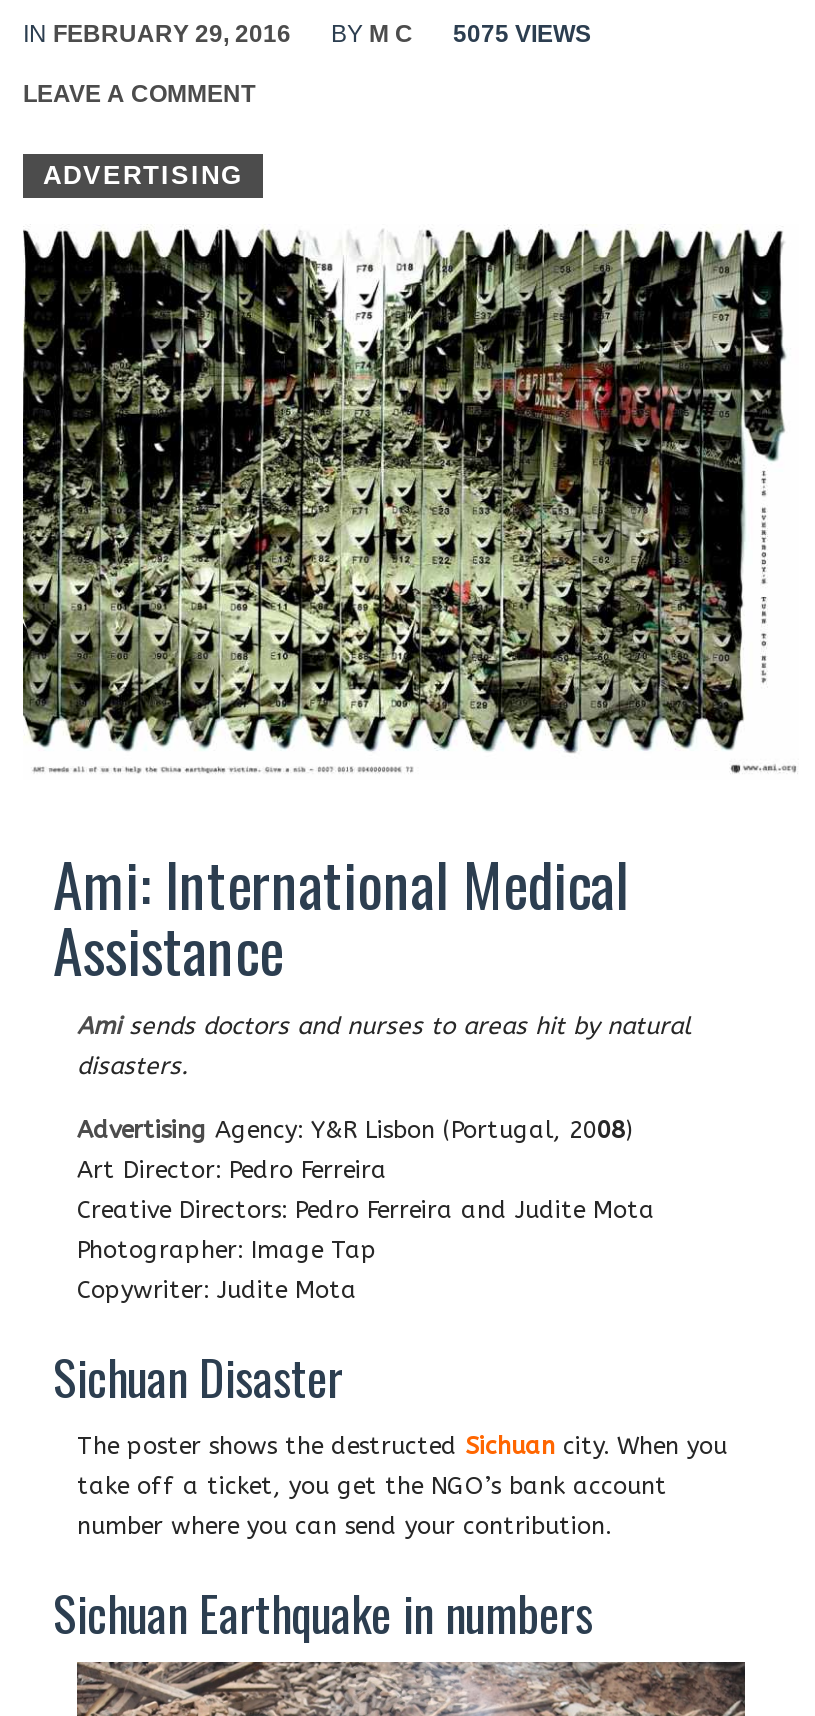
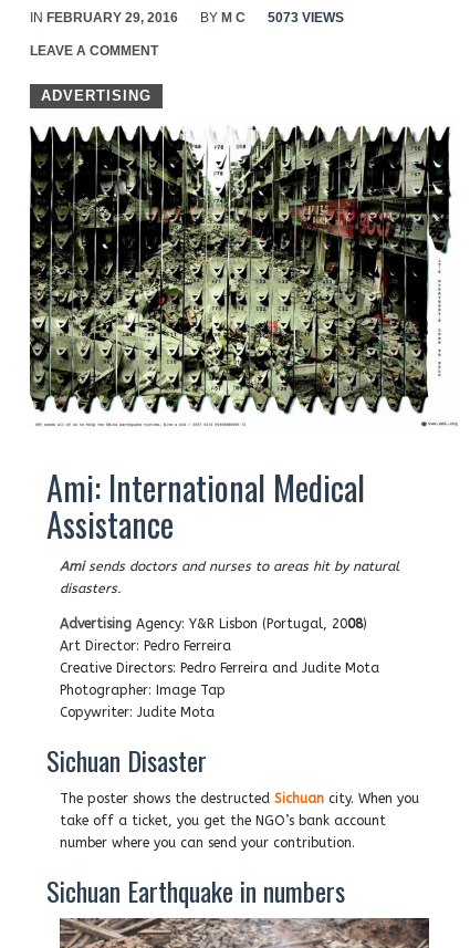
[23,20,591,48] IN FEBRUARY 29, 2016 BY M C 5075 VIEWS -> [30,10,344,25] IN FEBRUARY 29, 2016 BY M C 5073 VIEWS

